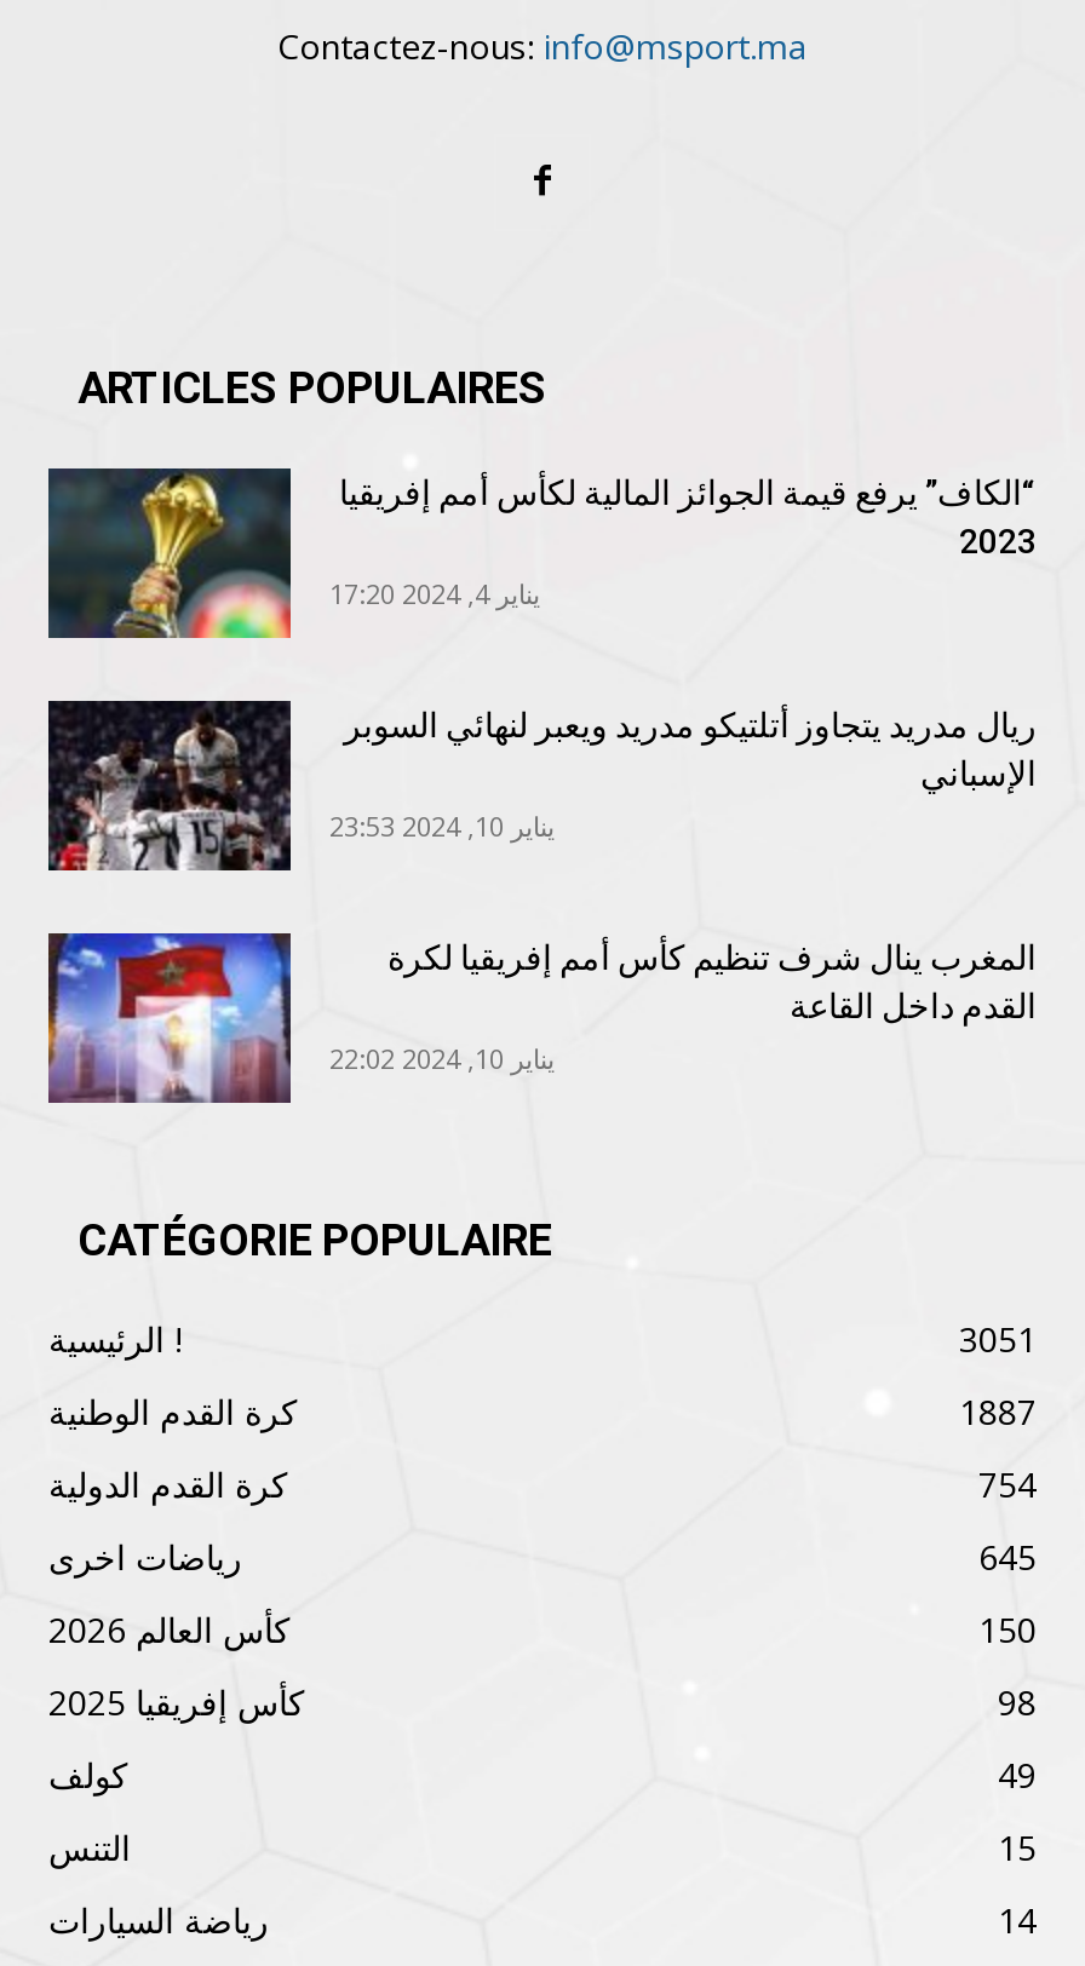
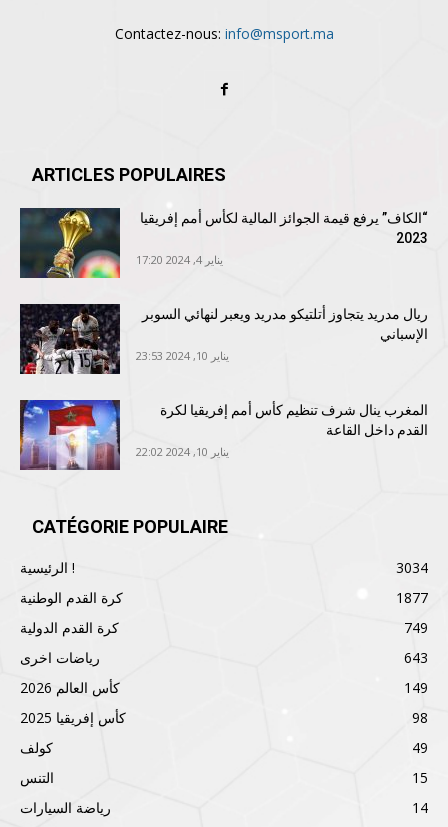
[959,1316,1037,1362] 3051 -> [396,558,428,577] 3034
[959,1388,1037,1434] 1887 -> [396,588,428,607] 1877
[978,1461,1037,1507] 754 -> [404,618,428,637] 749
[978,1534,1037,1580] 645 -> [404,648,428,667] 643
[978,1606,1037,1652] 150 -> [404,678,428,697] 149

